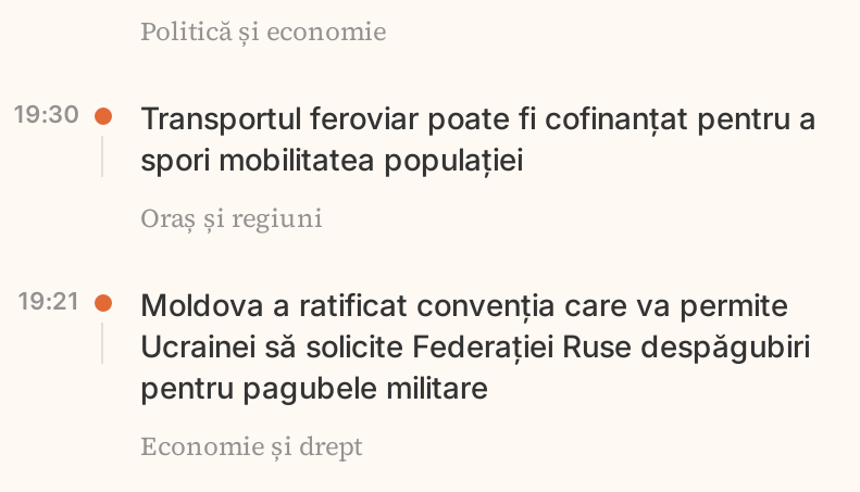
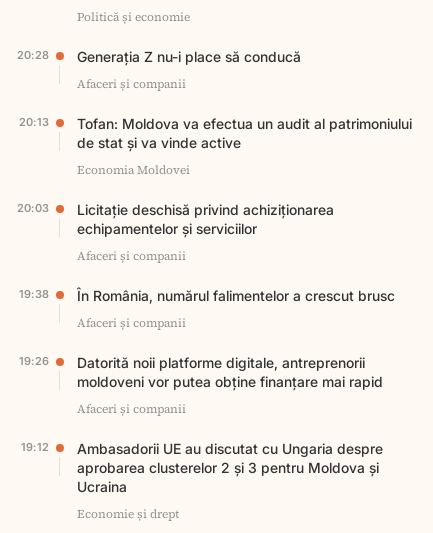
[14,99,817,405] 19:30 | Transportul feroviar poate fi cofinanțat pentru a | spori mobilitatea populației | Oraș și regiuni | 19:21 | Moldova a ratificat convenția care va permite | Ucrainei să solicite Federației Ruse despăgubiri | pentru pagubele militare -> [17,48,412,495] 20:28 | Generația Z nu-i place să conducă | Afaceri și companii | 20:13 | Tofan: Moldova va efectua un audit al patrimoniului | de stat și va vinde active | Economia Moldovei | 20:03 | Licitaţie deschisă privind achiziționarea | echipamentelor și serviciilor | Afaceri și companii | 19:38 | În România, numărul falimentelor a crescut brusc | Afaceri și companii | 19:26 | Datorită noii platforme digitale, antreprenorii | moldoveni vor putea obține finanțare mai rapid | Afaceri și companii | 19:12 | Ambasadorii UE au discutat cu Ungaria despre | aprobarea clusterelor 2 și 3 pentru Moldova și | Ucraina

